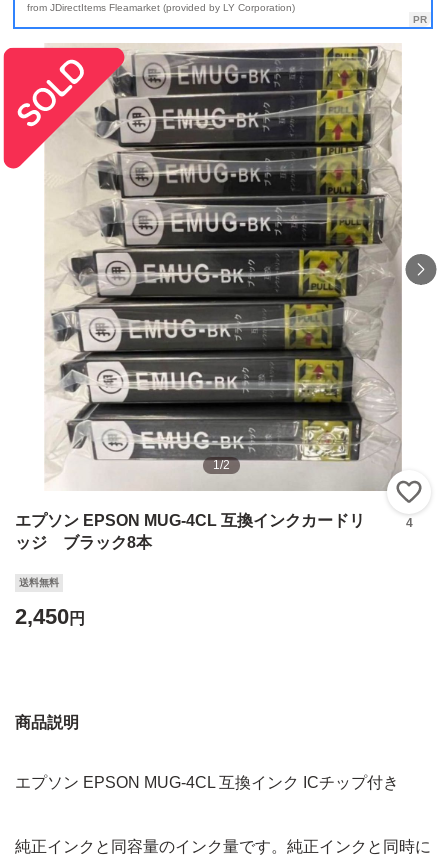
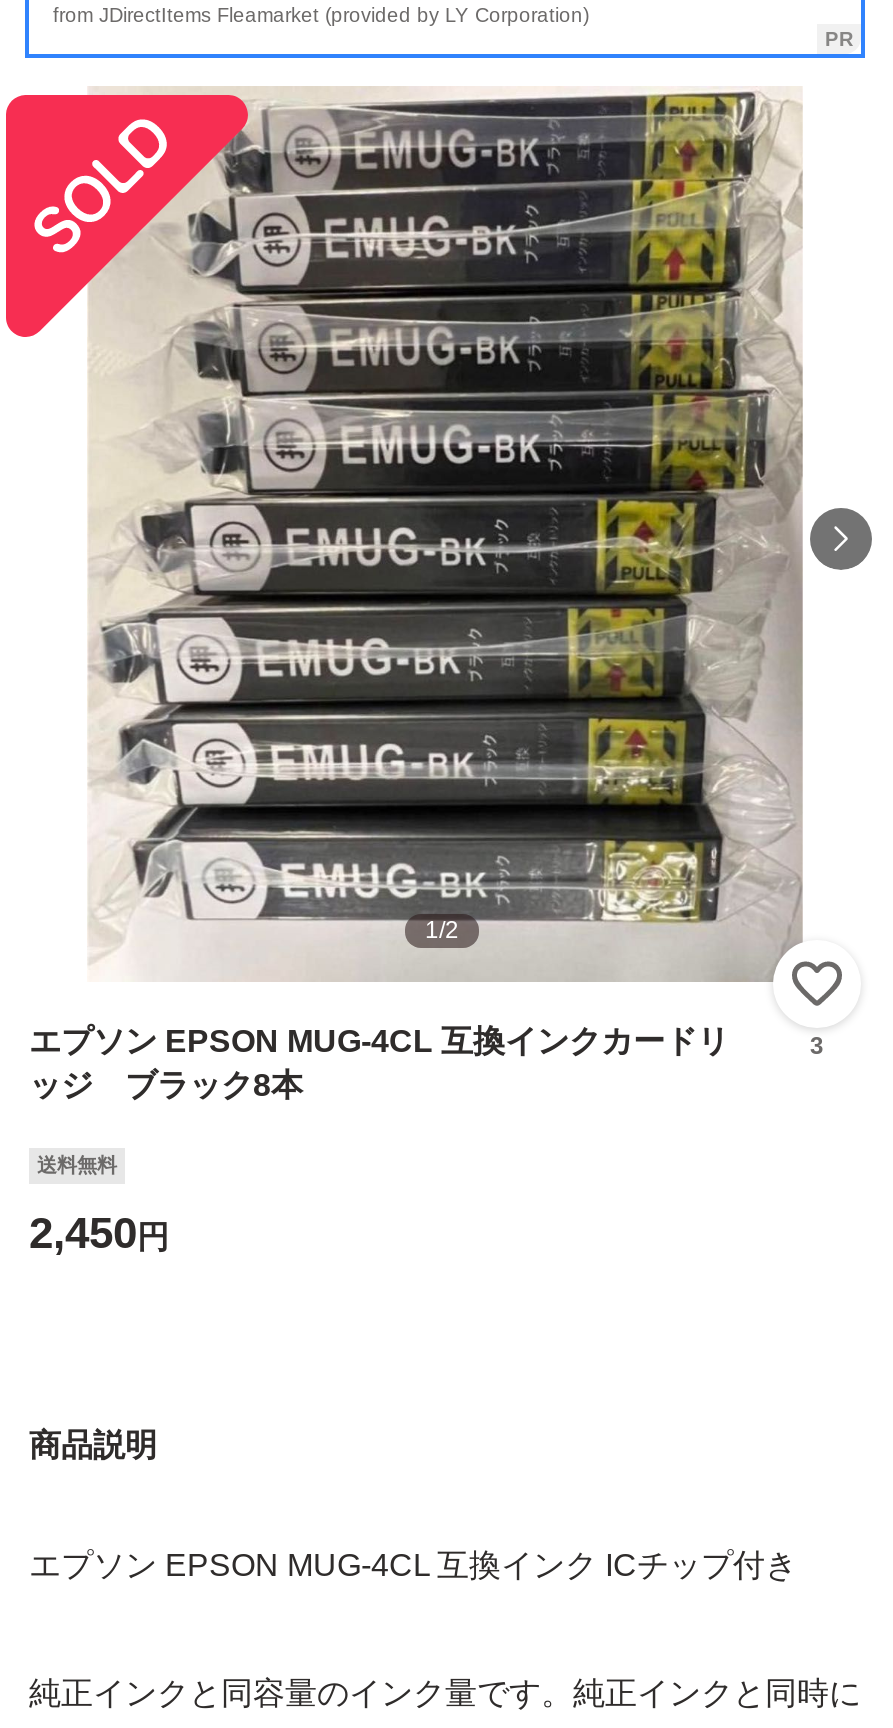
[405,516,412,530] 4 -> [810,1033,824,1061] 3

